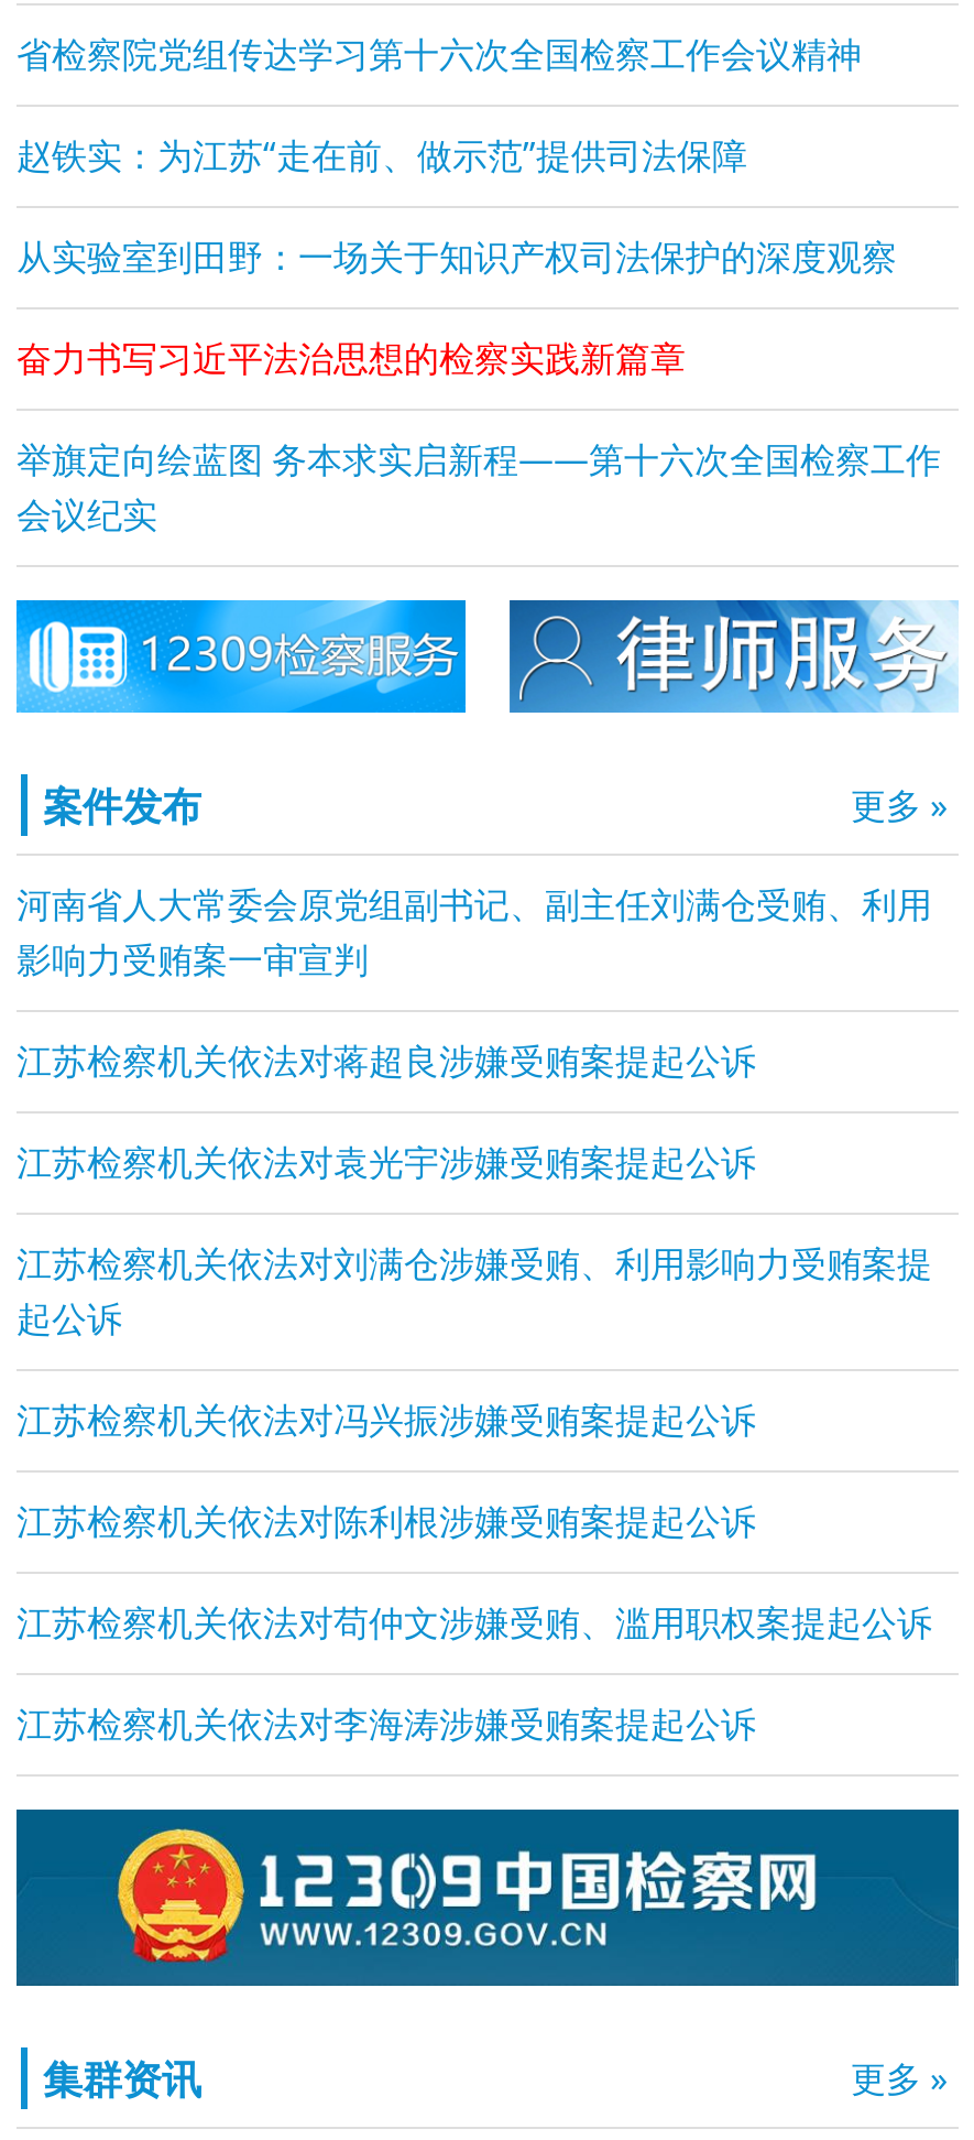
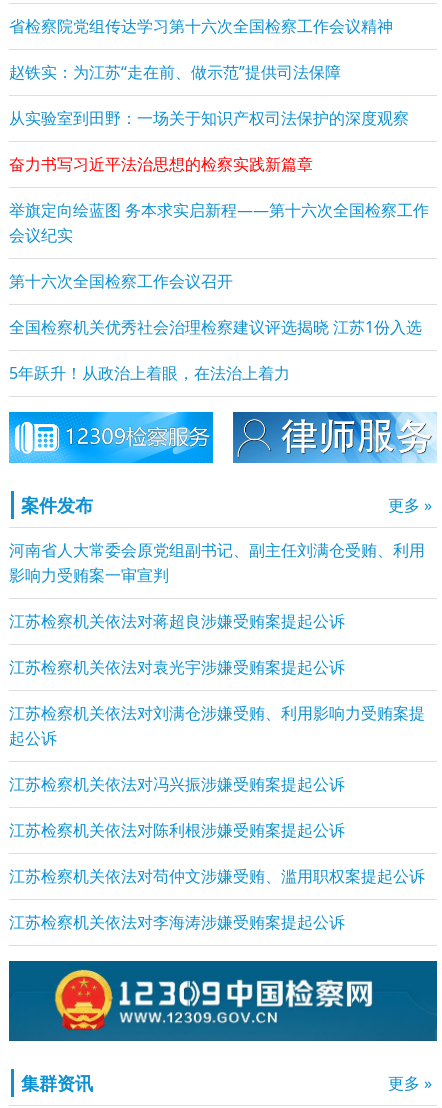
none -> [9,270,422,384] 第十六次全国检察工作会议召开 | 全国检察机关优秀社会治理检察建议评选揭晓 江苏1份入选 | 5年跃升！从政治上着眼，在法治上着力

